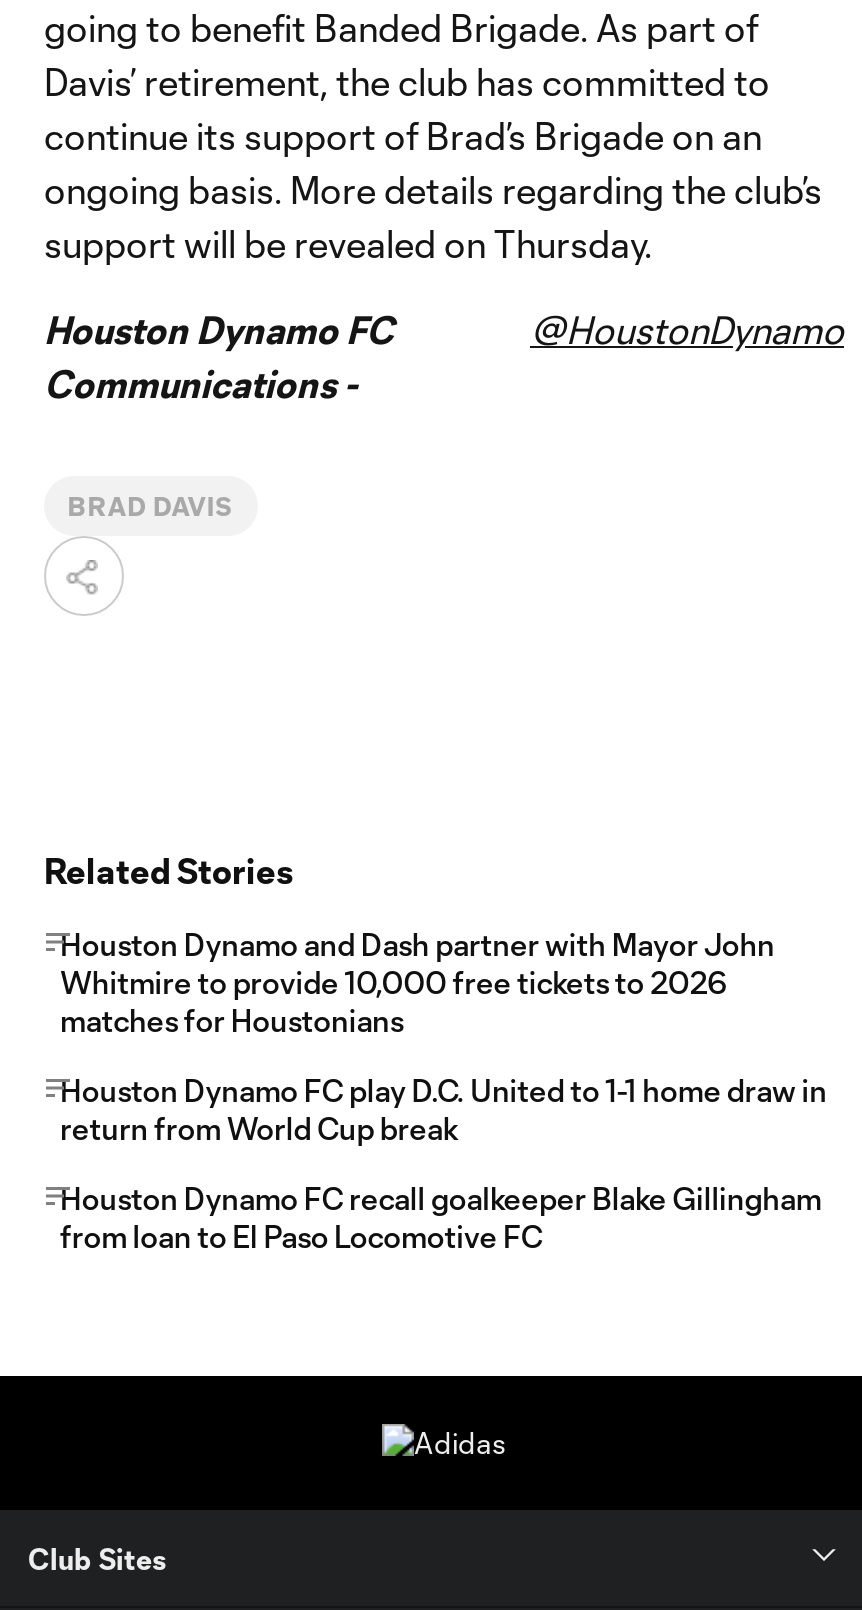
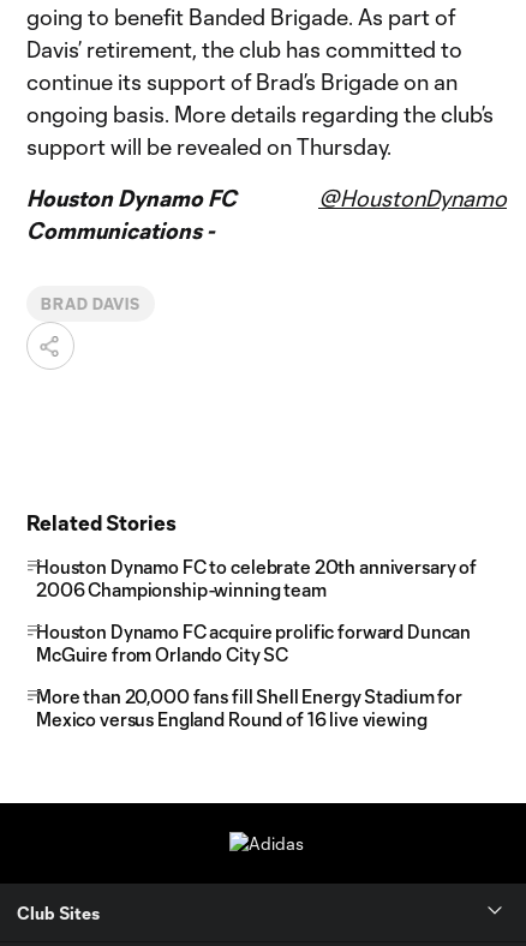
[60,926,775,1038] Houston Dynamo and Dash partner with Mayor John | Whitmire to provide 10,000 free tickets to 2026 | matches for Houstonians -> [36,556,477,600] Houston Dynamo FC to celebrate 20th anniversary of | 2006 Championship-winning team
[60,1072,827,1146] Houston Dynamo FC play D.C. United to 1-1 home draw in | return from World Cup break -> [36,621,471,665] Houston Dynamo FC acquire prolific forward Duncan | McGuire from Orlando City SC
[60,1180,821,1254] Houston Dynamo FC recall goalkeeper Blake Gillingham | from loan to El Paso Locomotive FC -> [36,685,462,730] More than 20,000 fans fill Shell Energy Stadium for | Mexico versus England Round of 16 live viewing

